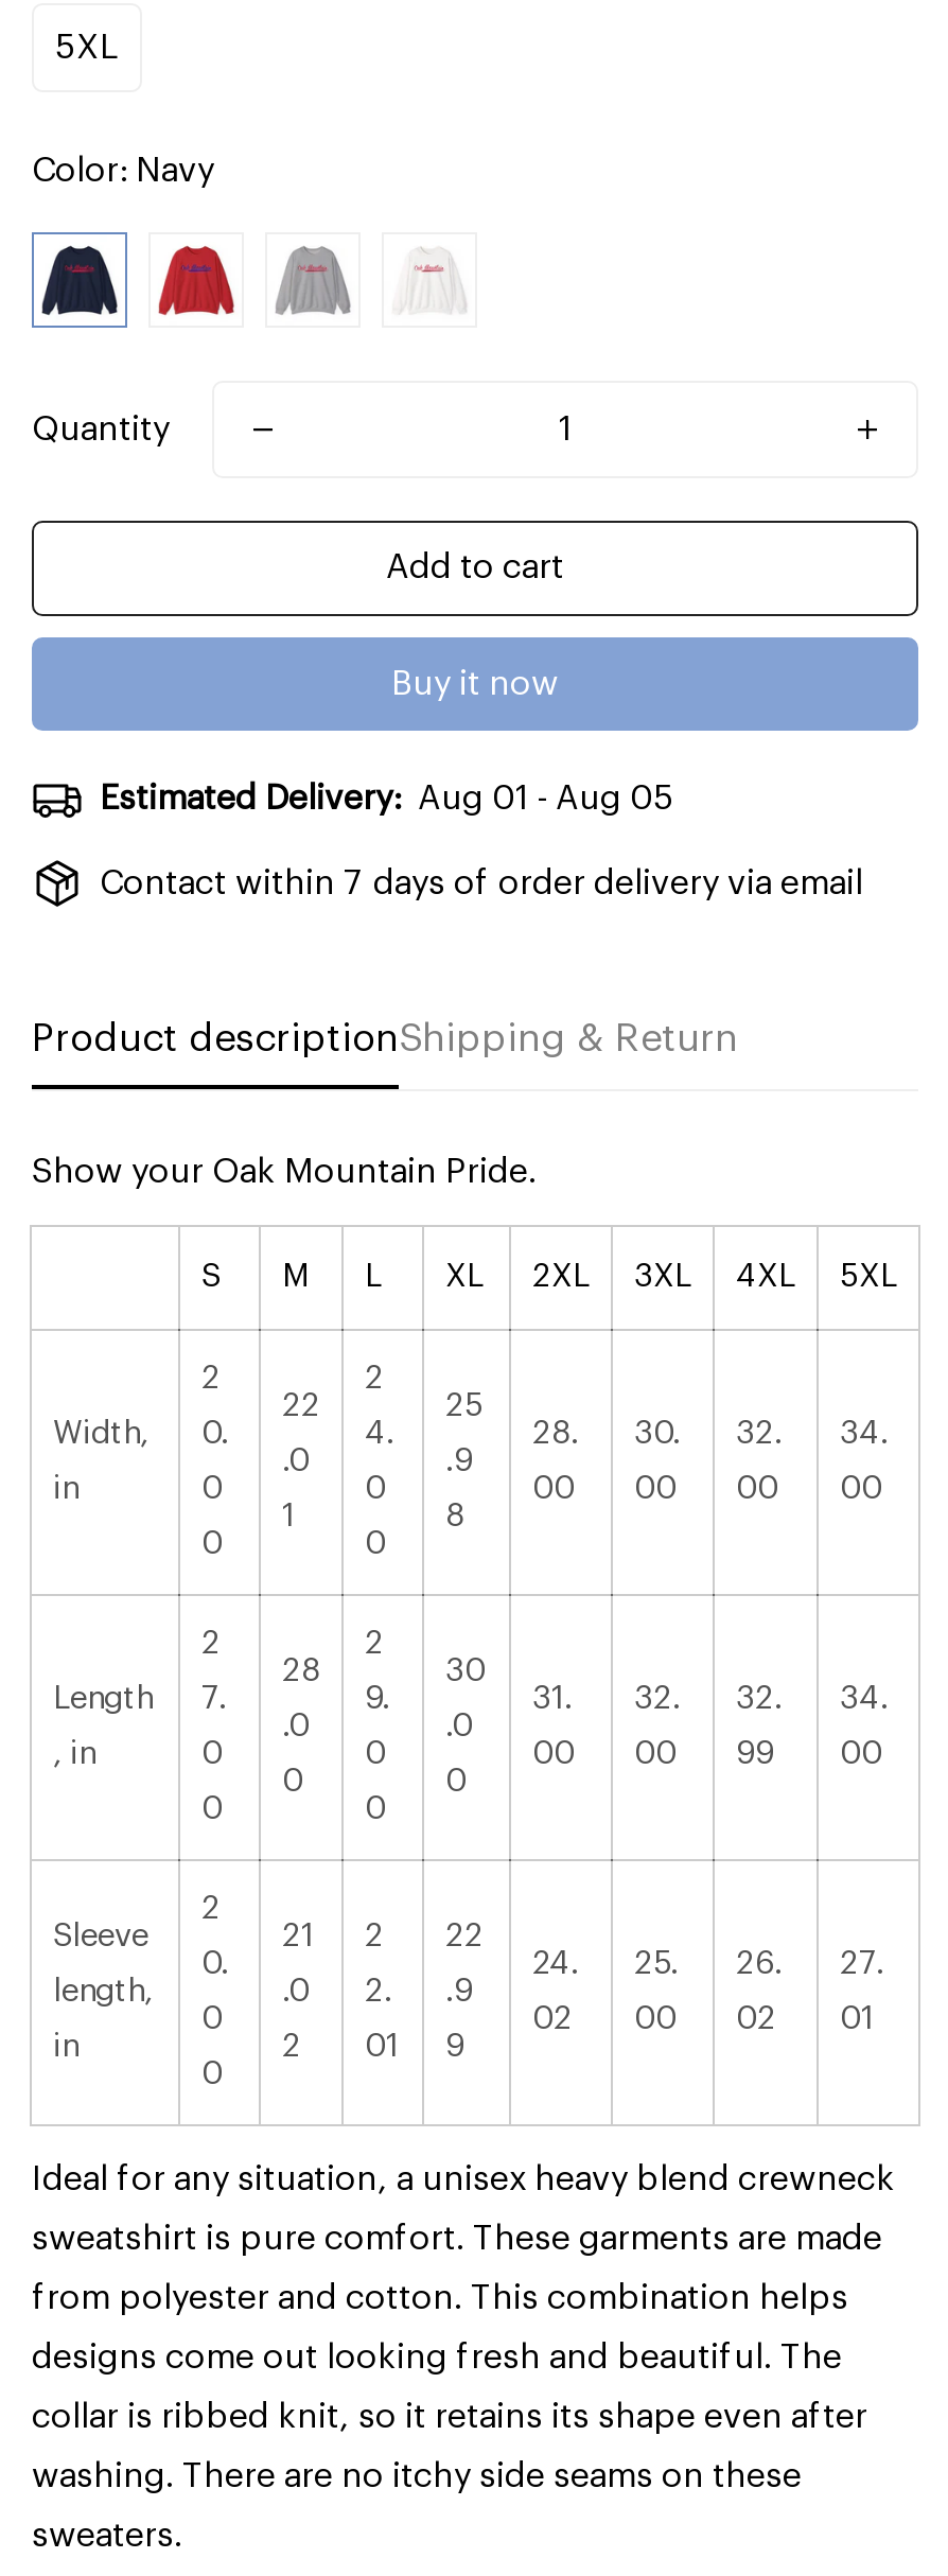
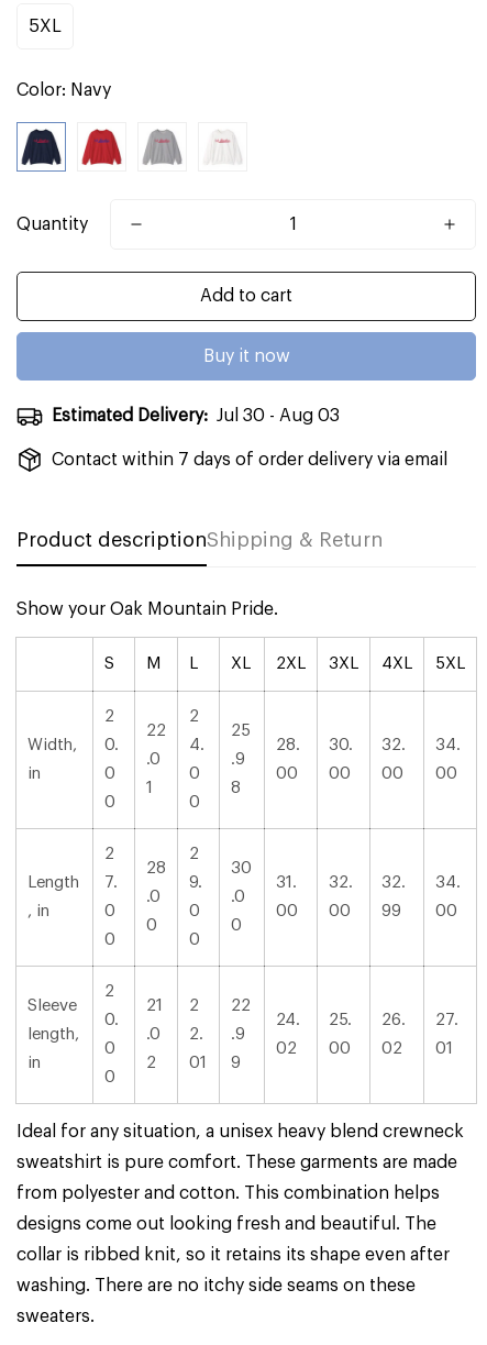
[100,782,674,816] Estimated Delivery: Aug 01 - Aug 05 -> [52,407,340,425] Estimated Delivery: Jul 30 - Aug 03

